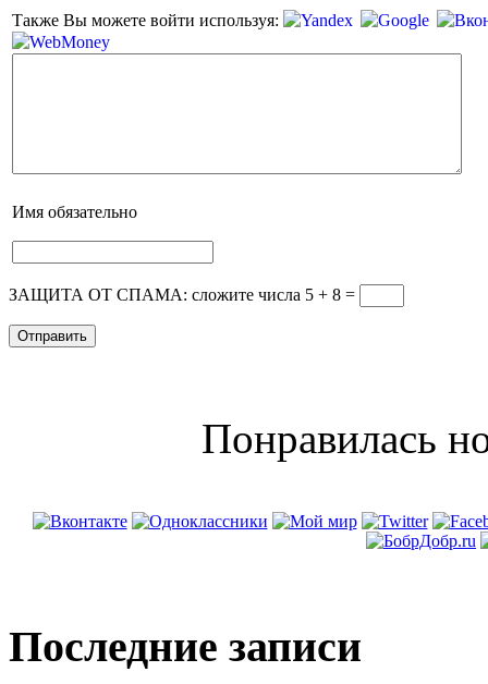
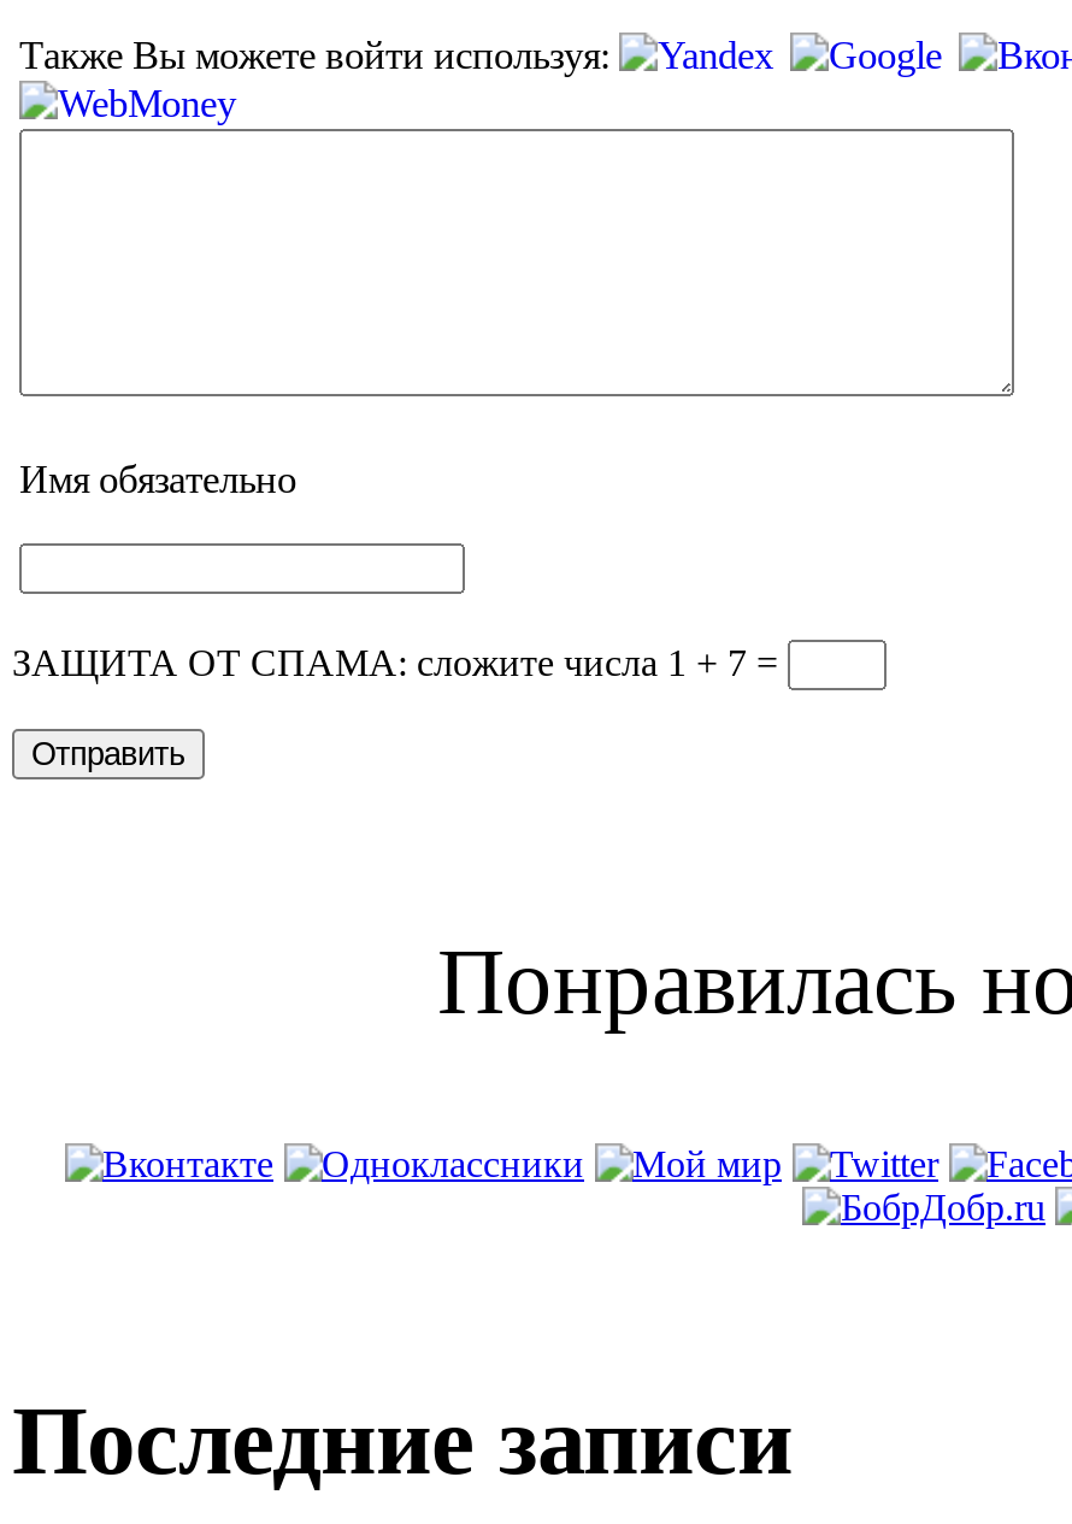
[9,285,359,304] ЗАЩИТА ОТ СПАМА: сложите числа 5 + 8 = -> [12,642,788,683] ЗАЩИТА ОТ СПАМА: сложите числа 1 + 7 =

